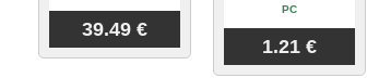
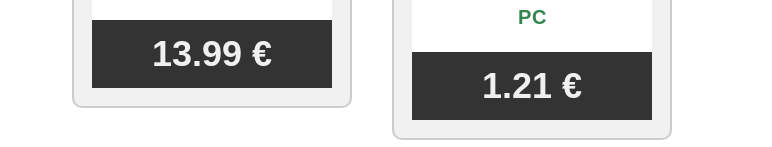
[82,19,147,40] 39.49 € -> [152,34,272,74] 13.99 €

